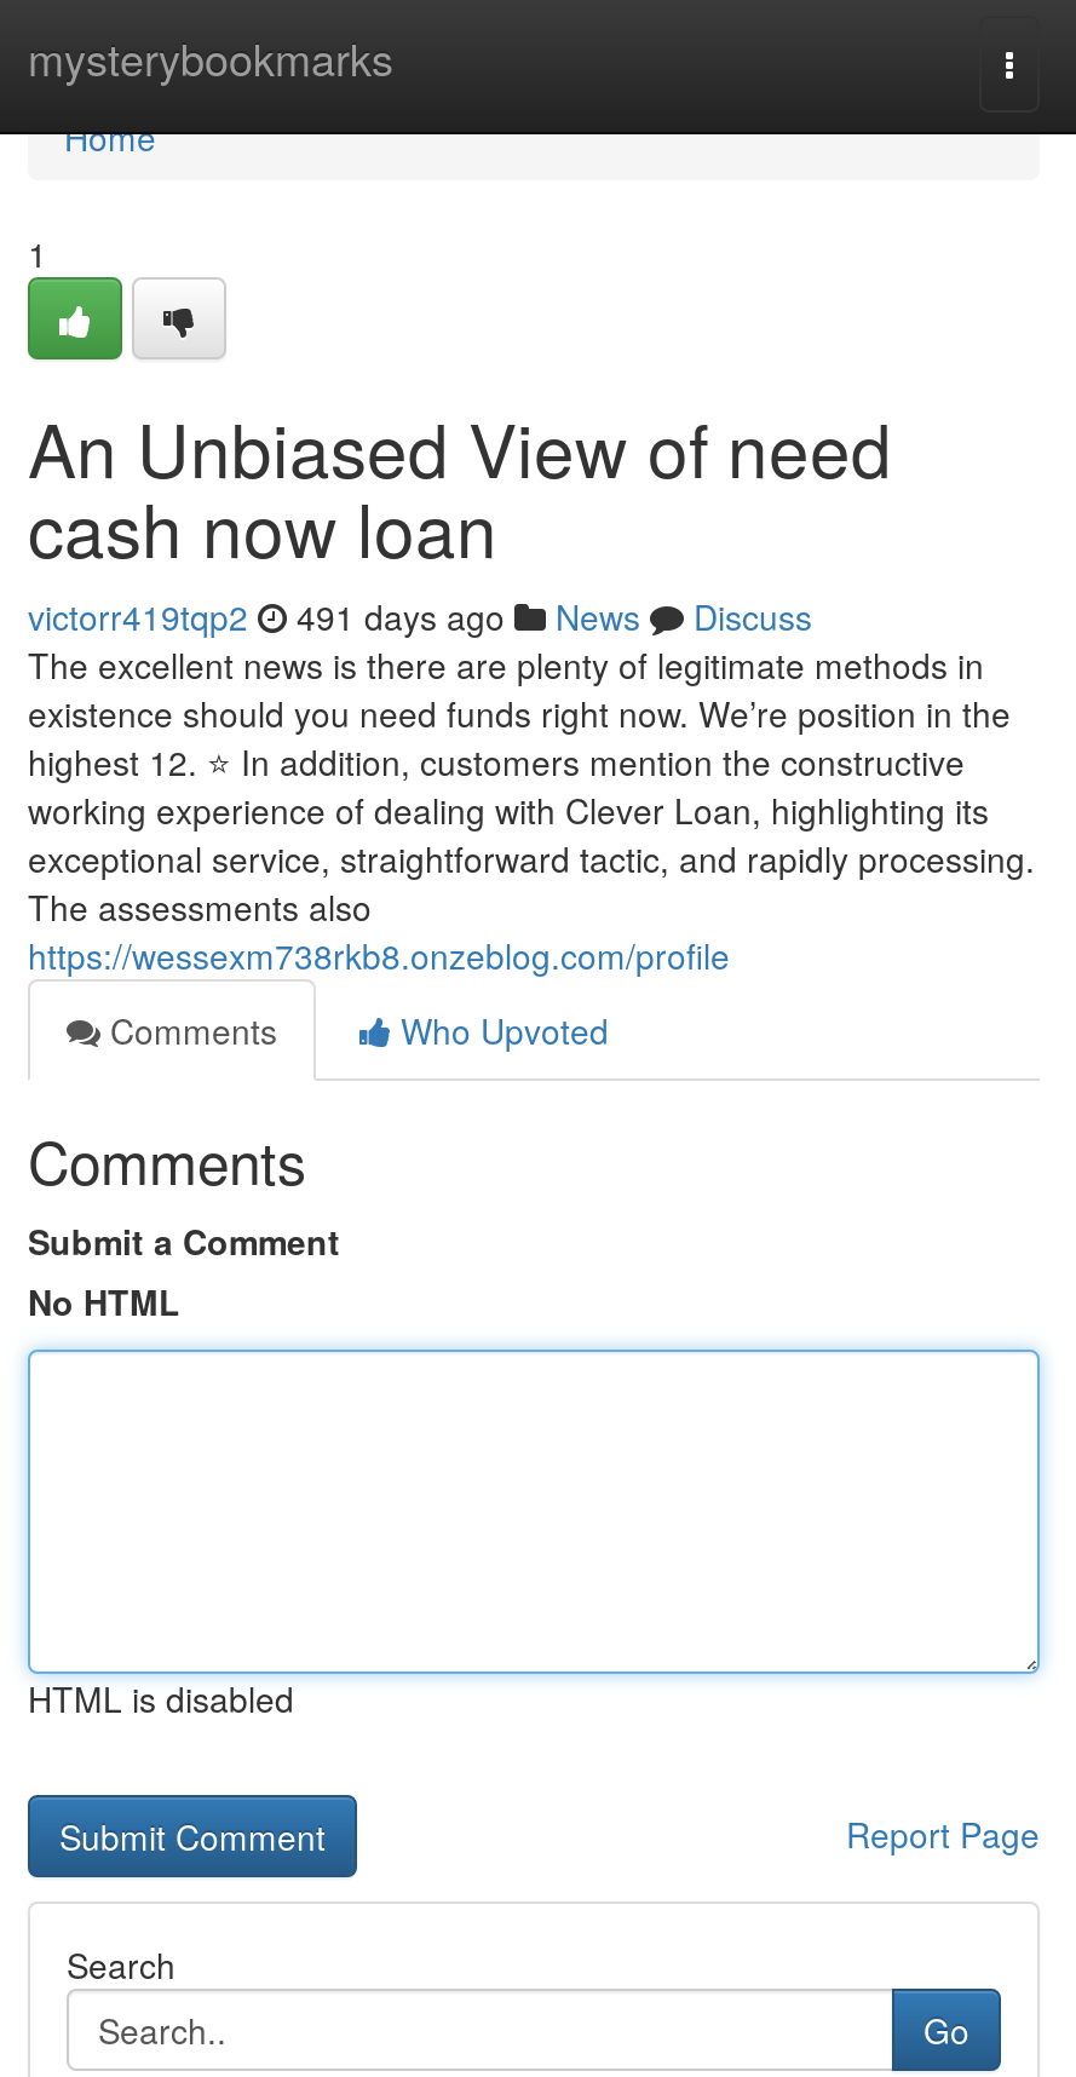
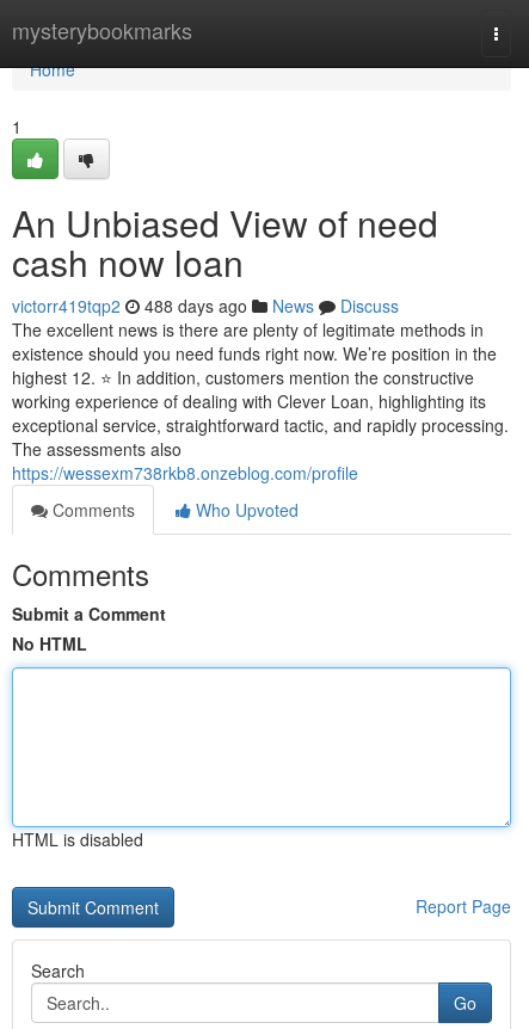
[28,592,812,640] victorr419tqp2 491 days ago News Discuss -> [12,294,399,318] victorr419tqp2 488 days ago News Discuss

